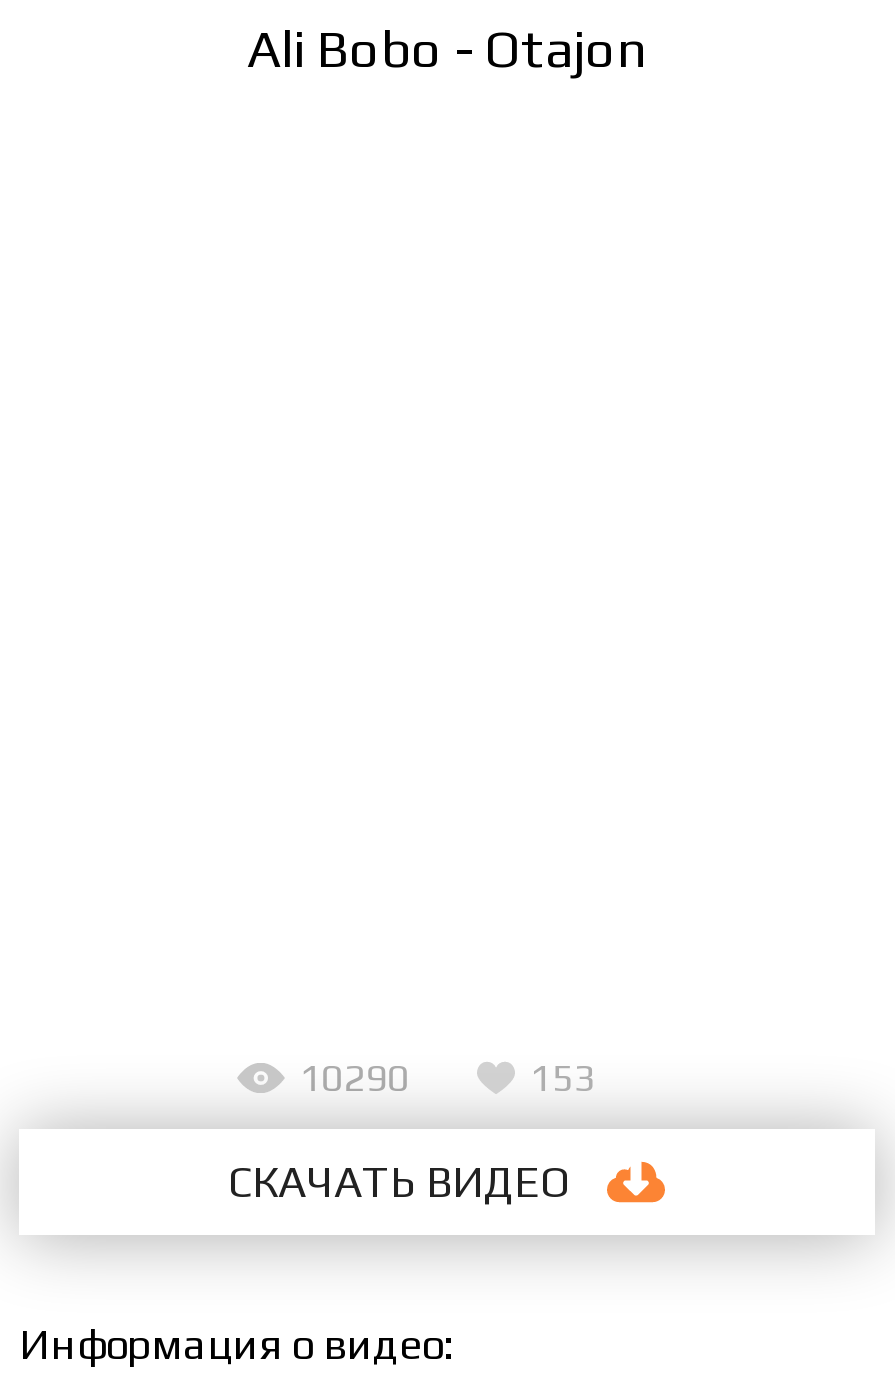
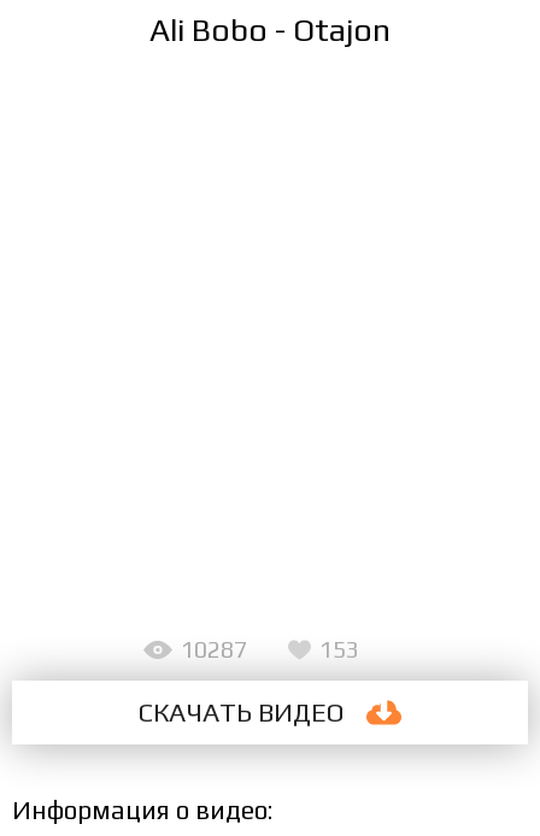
[299,1055,409,1099] 10290 -> [181,636,247,662] 10287

